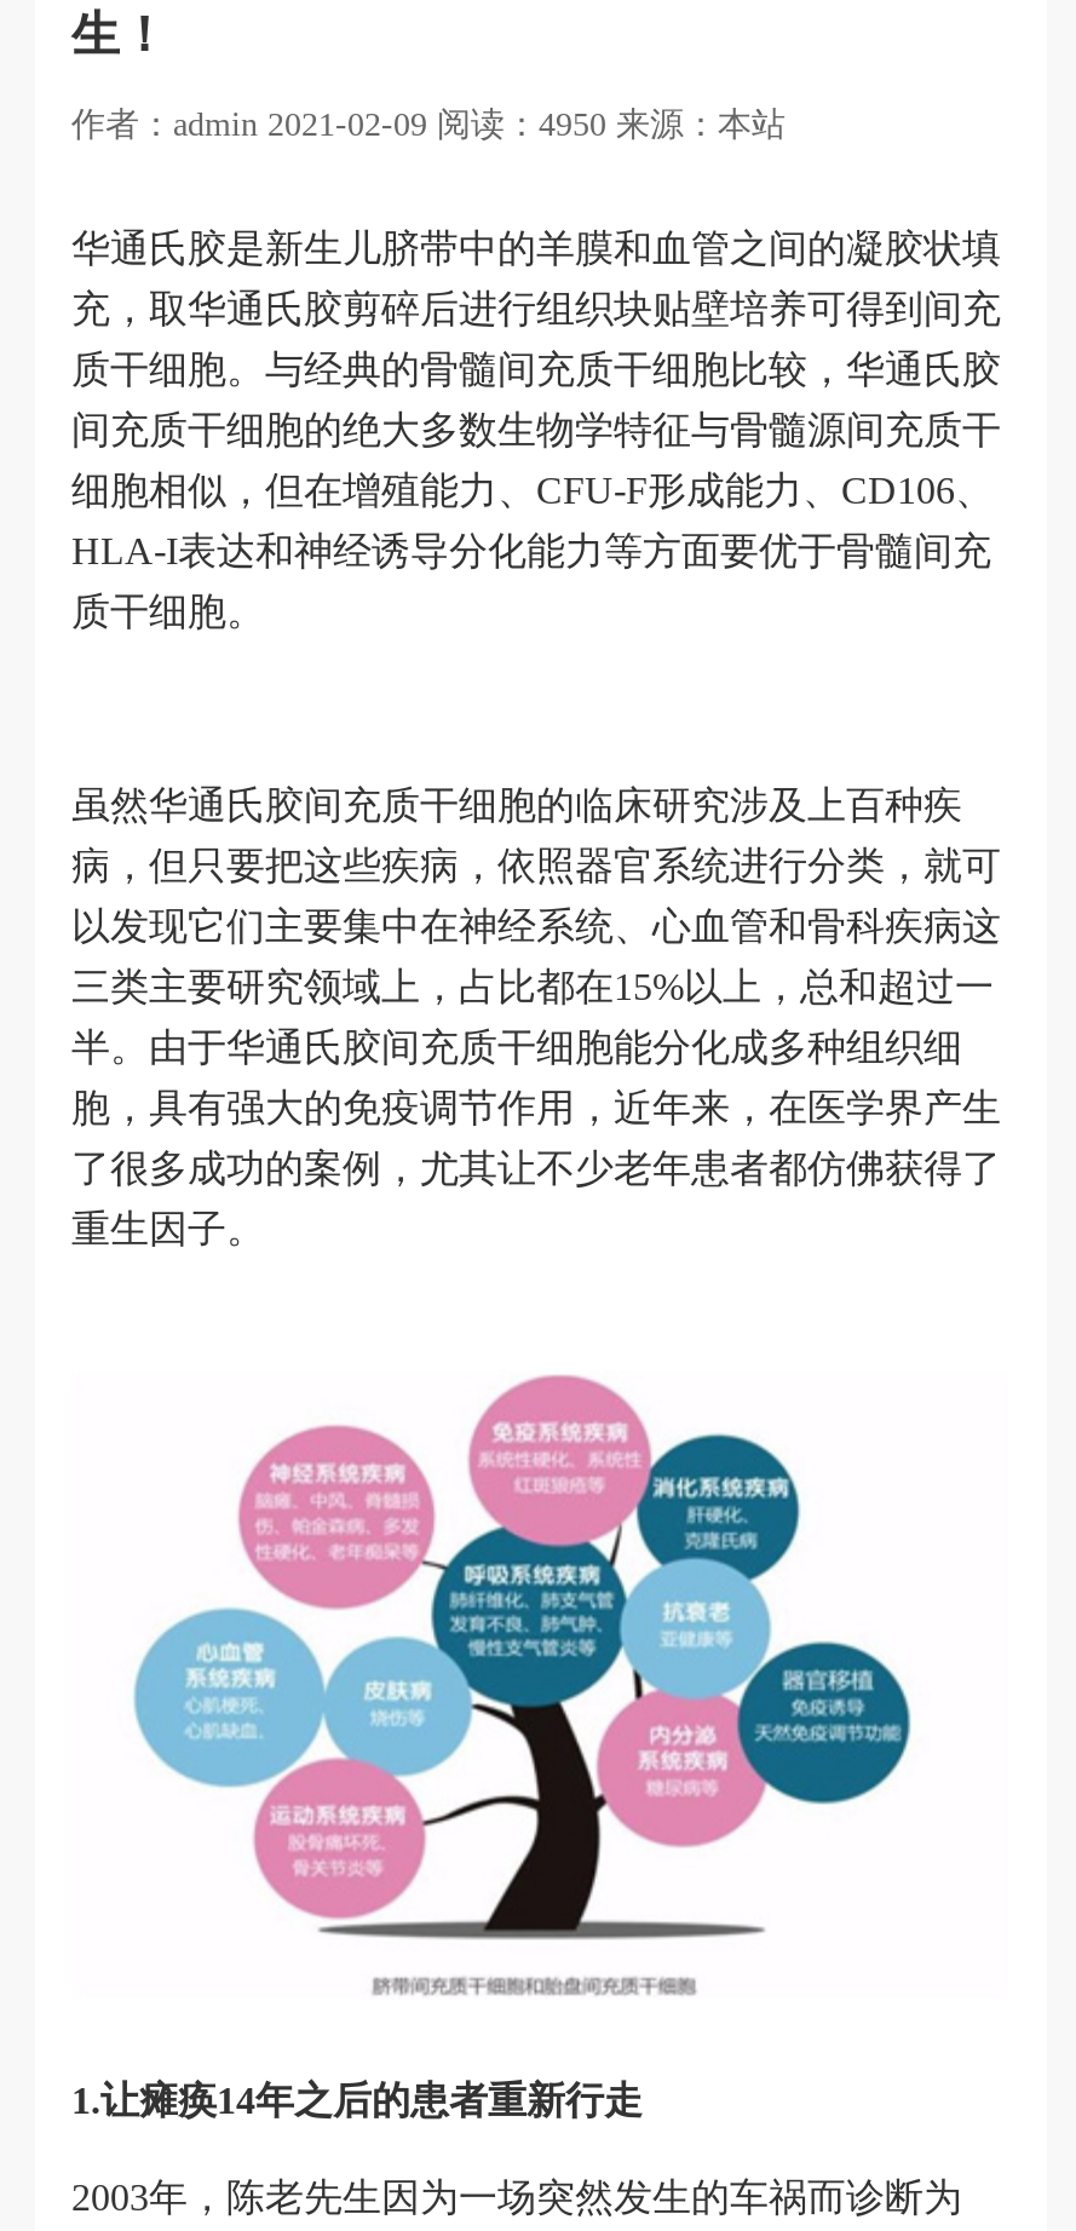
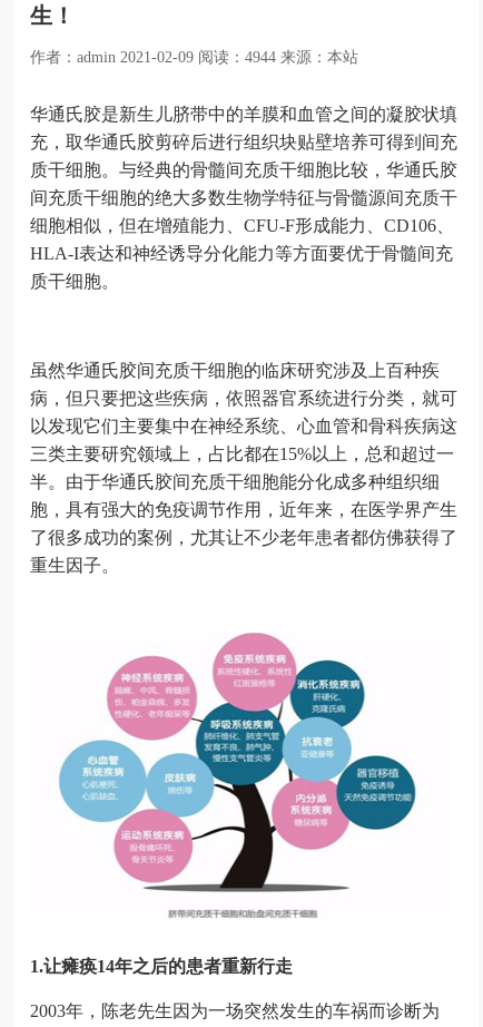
[71,107,786,143] 作者：admin 2021-02-09 阅读：4950 来源：本站 -> [30,49,358,66] 作者：admin 2021-02-09 阅读：4944 来源：本站

